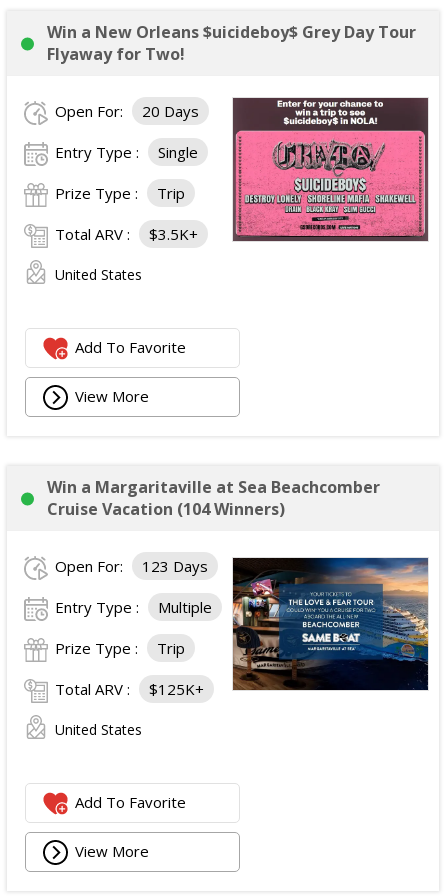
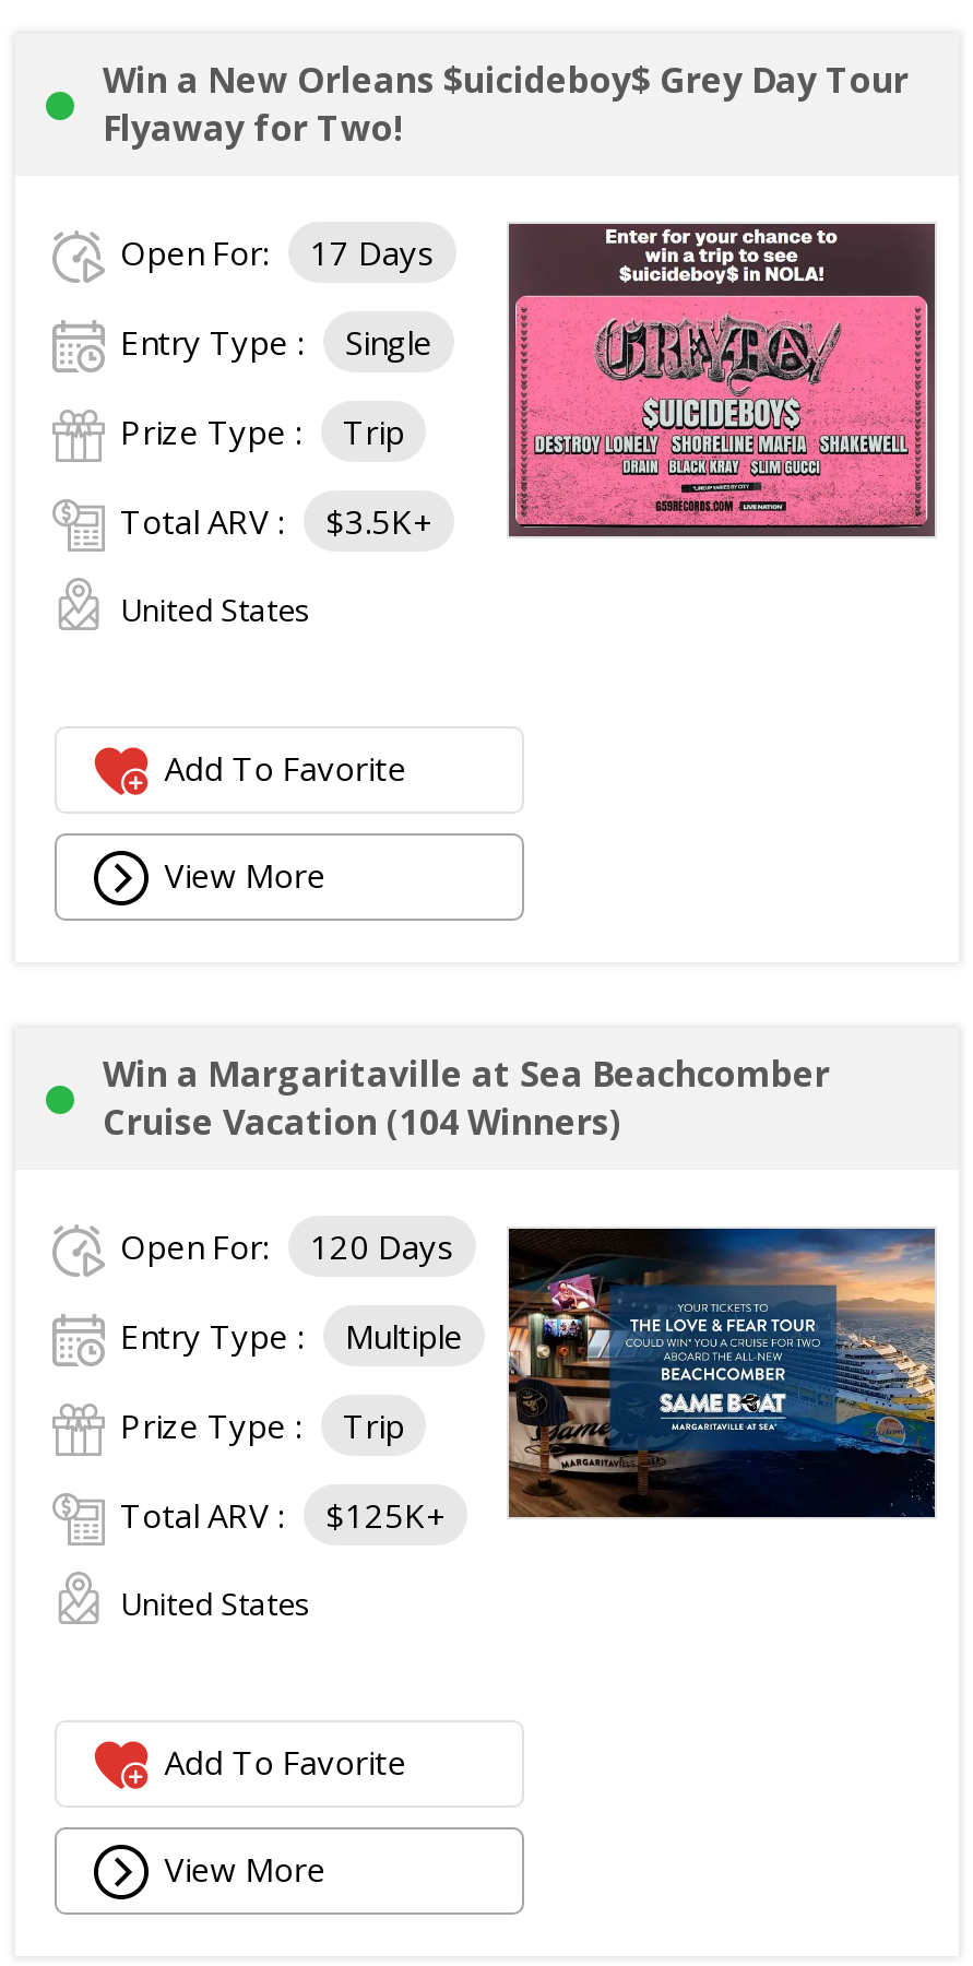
[55,101,199,121] Open For: 20 Days -> [120,230,435,273] Open For: 17 Days
[55,556,208,576] Open For: 123 Days -> [120,1224,454,1267] Open For: 120 Days

